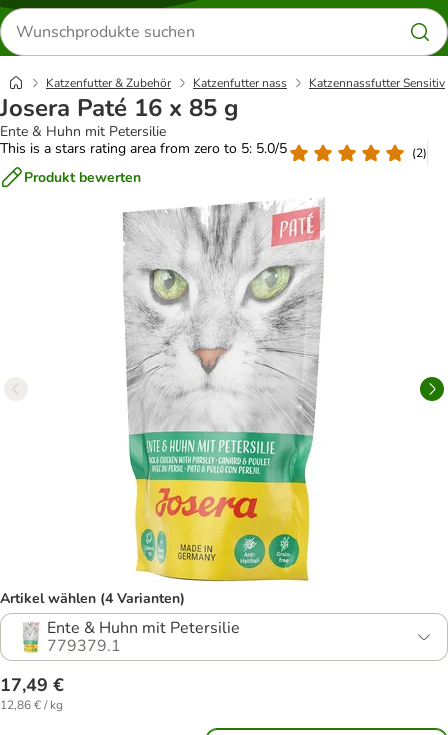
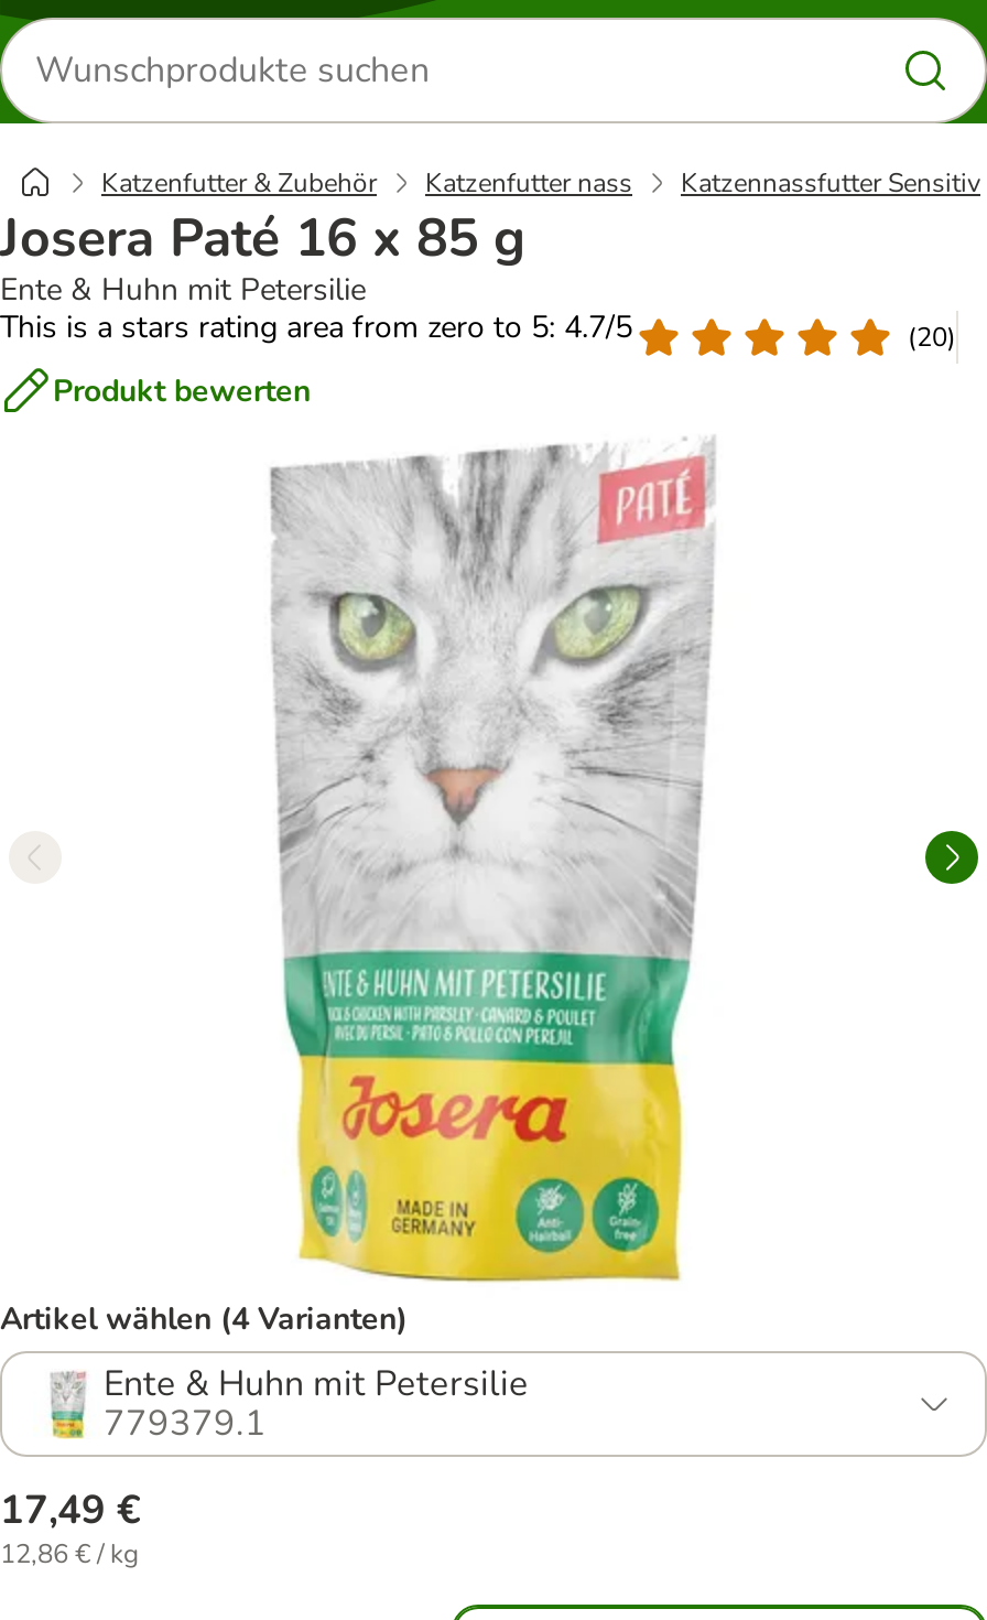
[0,139,287,158] This is a stars rating area from zero to 5: 5.0/5 -> [0,306,632,348] This is a stars rating area from zero to 5: 4.7/5
[412,144,427,160] (2) -> [908,318,956,354] (20)

